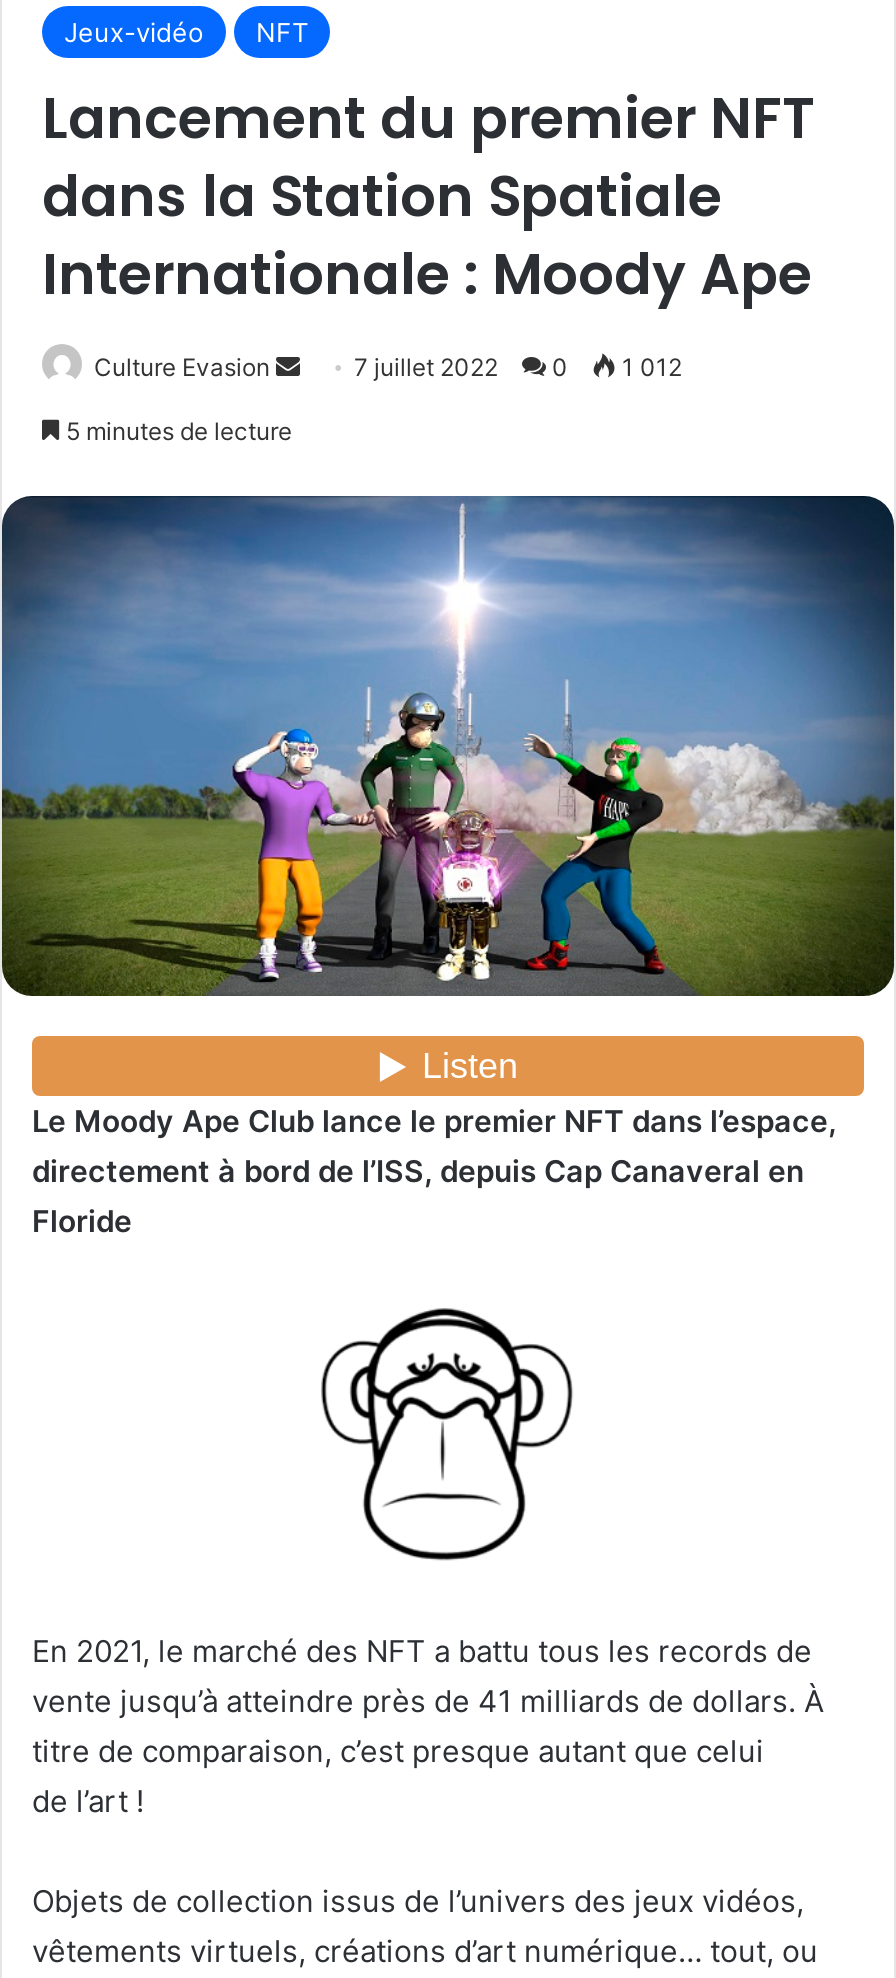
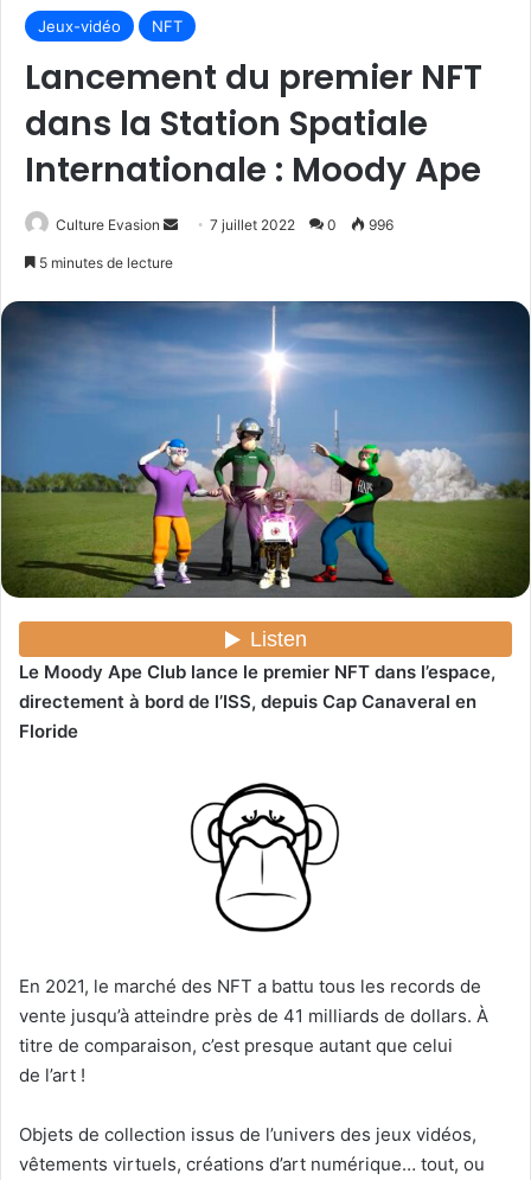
[616,351,682,381] 1 012 -> [365,215,394,233] 996

